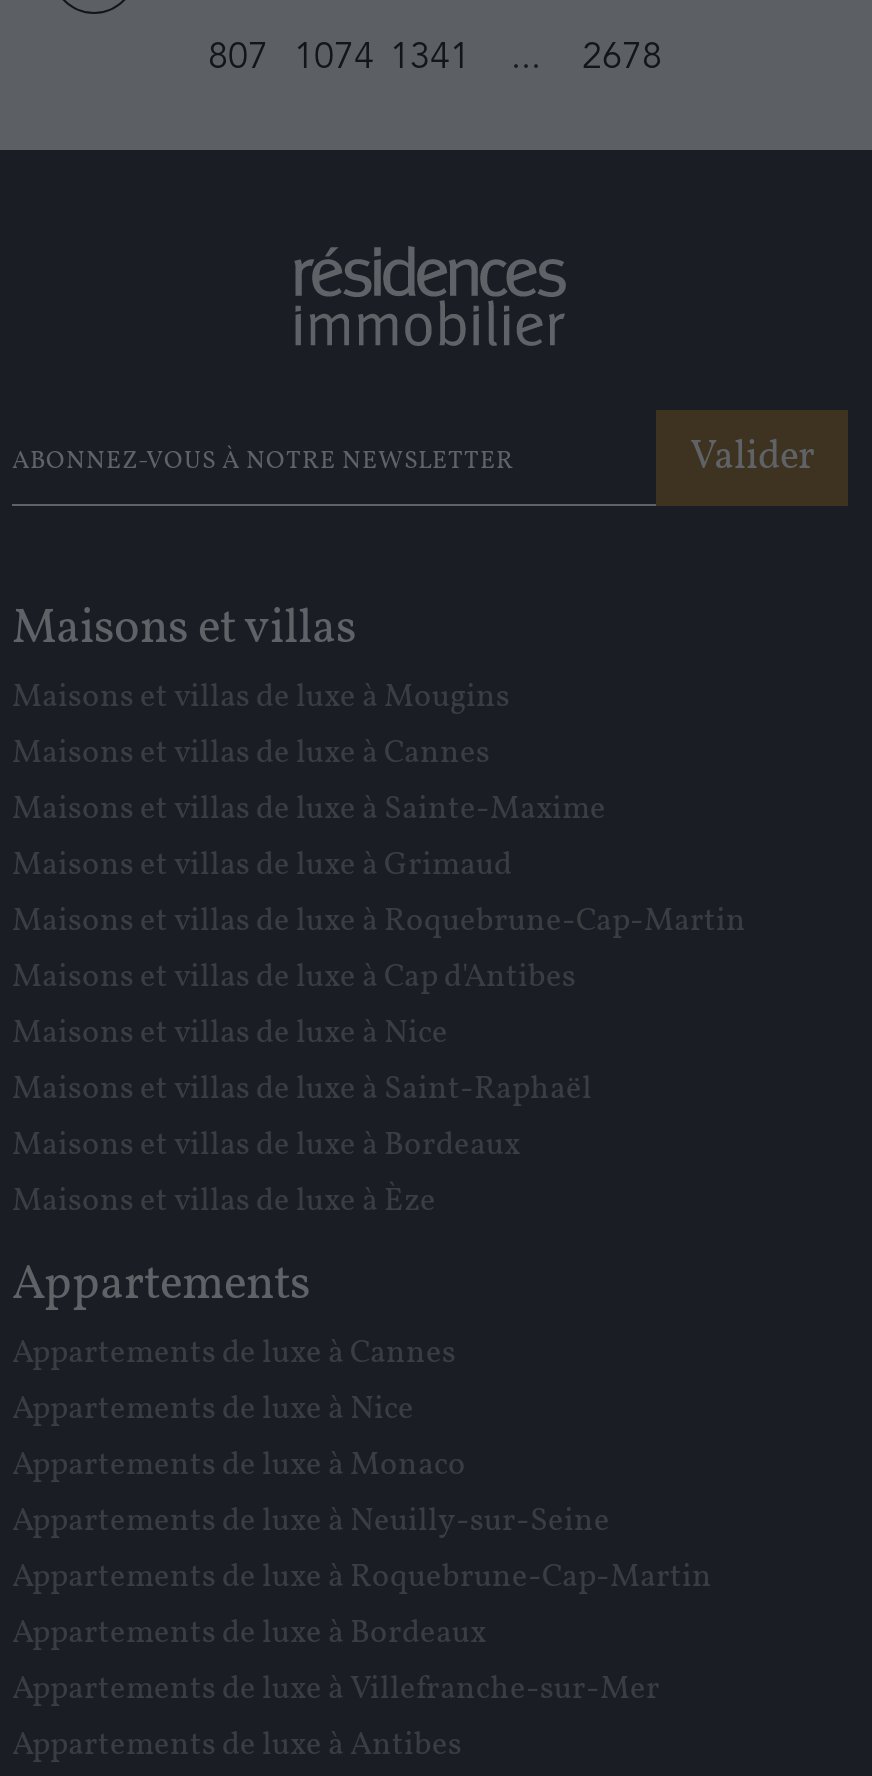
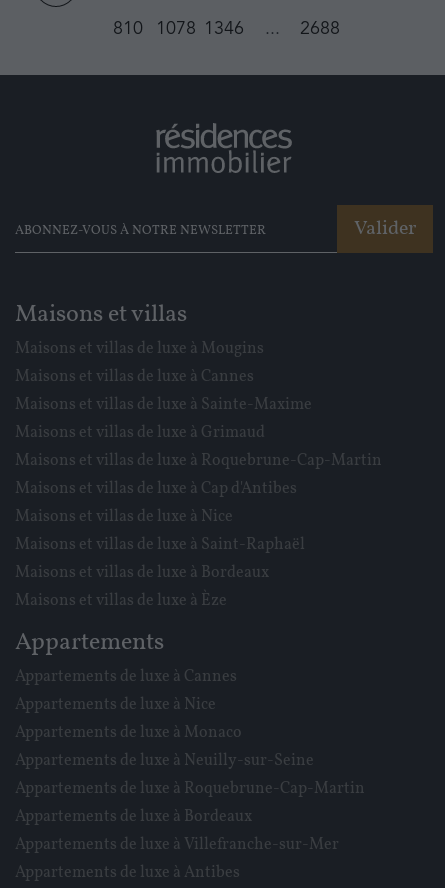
[208,40,268,76] 807 -> [113,20,143,38] 810
[294,40,470,76] 1074 1341 -> [156,20,244,38] 1078 1346
[582,40,662,76] 2678 -> [300,20,340,38] 2688

